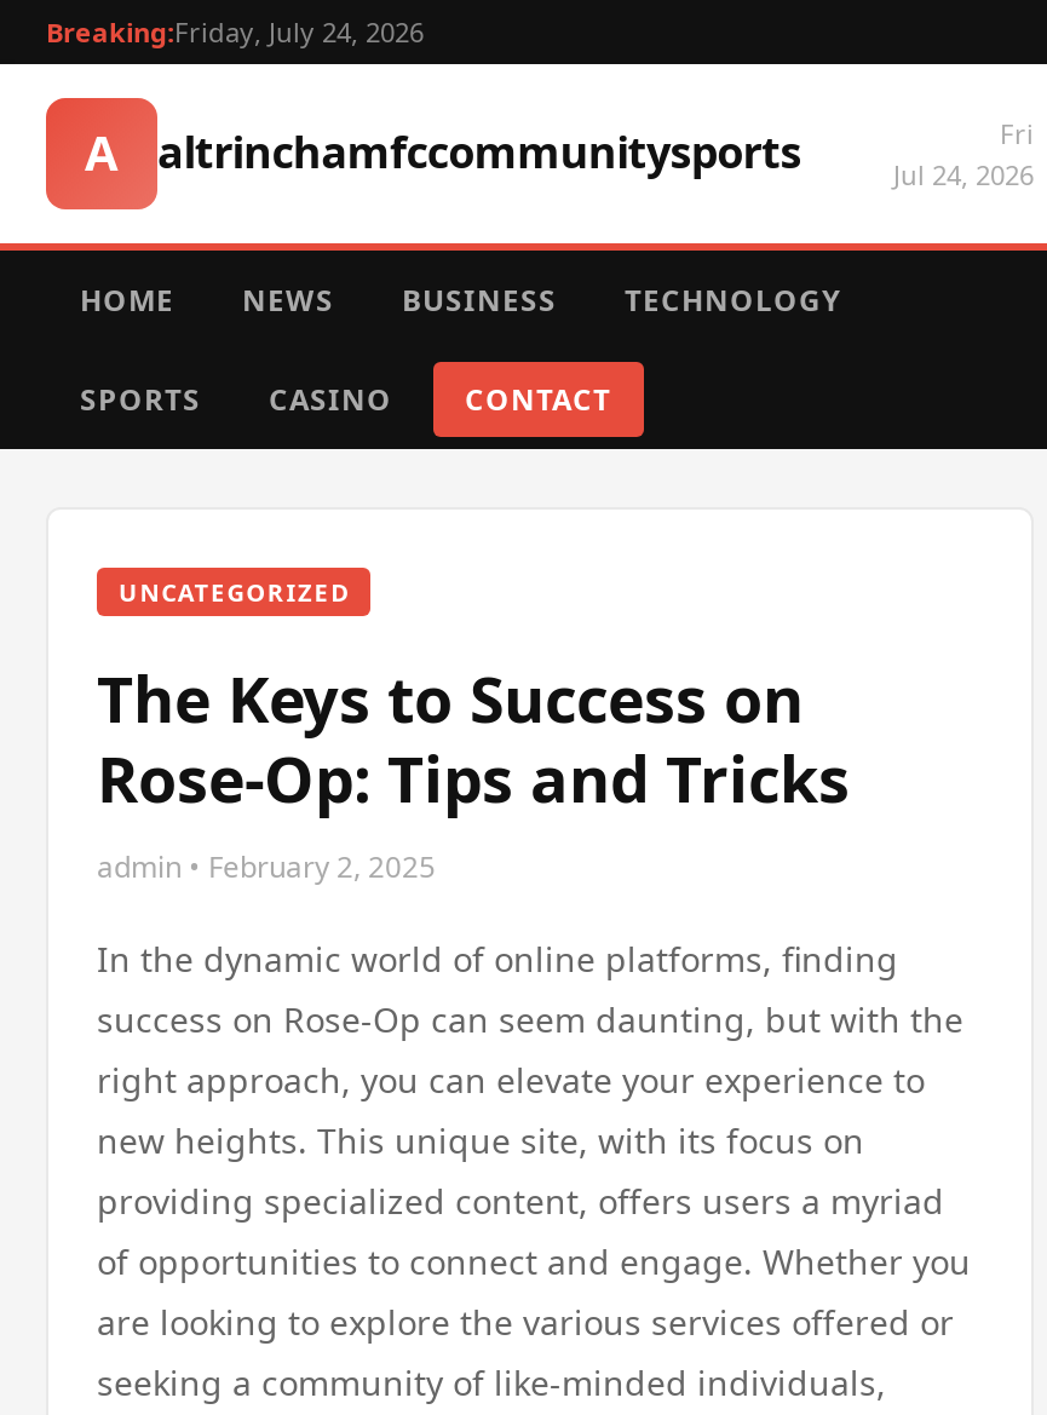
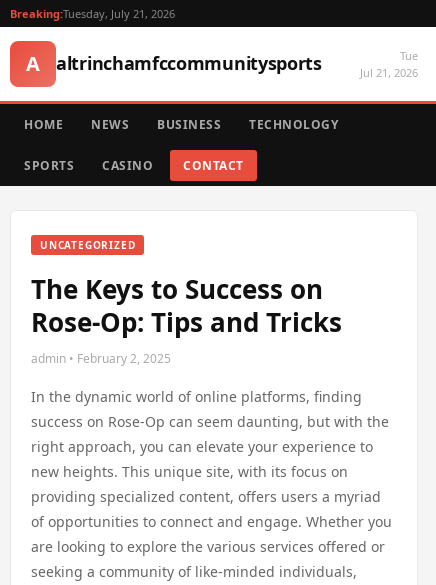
[46,13,424,50] Breaking:Friday, July 24, 2026 -> [10,6,175,21] Breaking:Tuesday, July 21, 2026
[893,115,1034,192] Fri | Jul 24, 2026 -> [360,48,418,80] Tue | Jul 21, 2026

